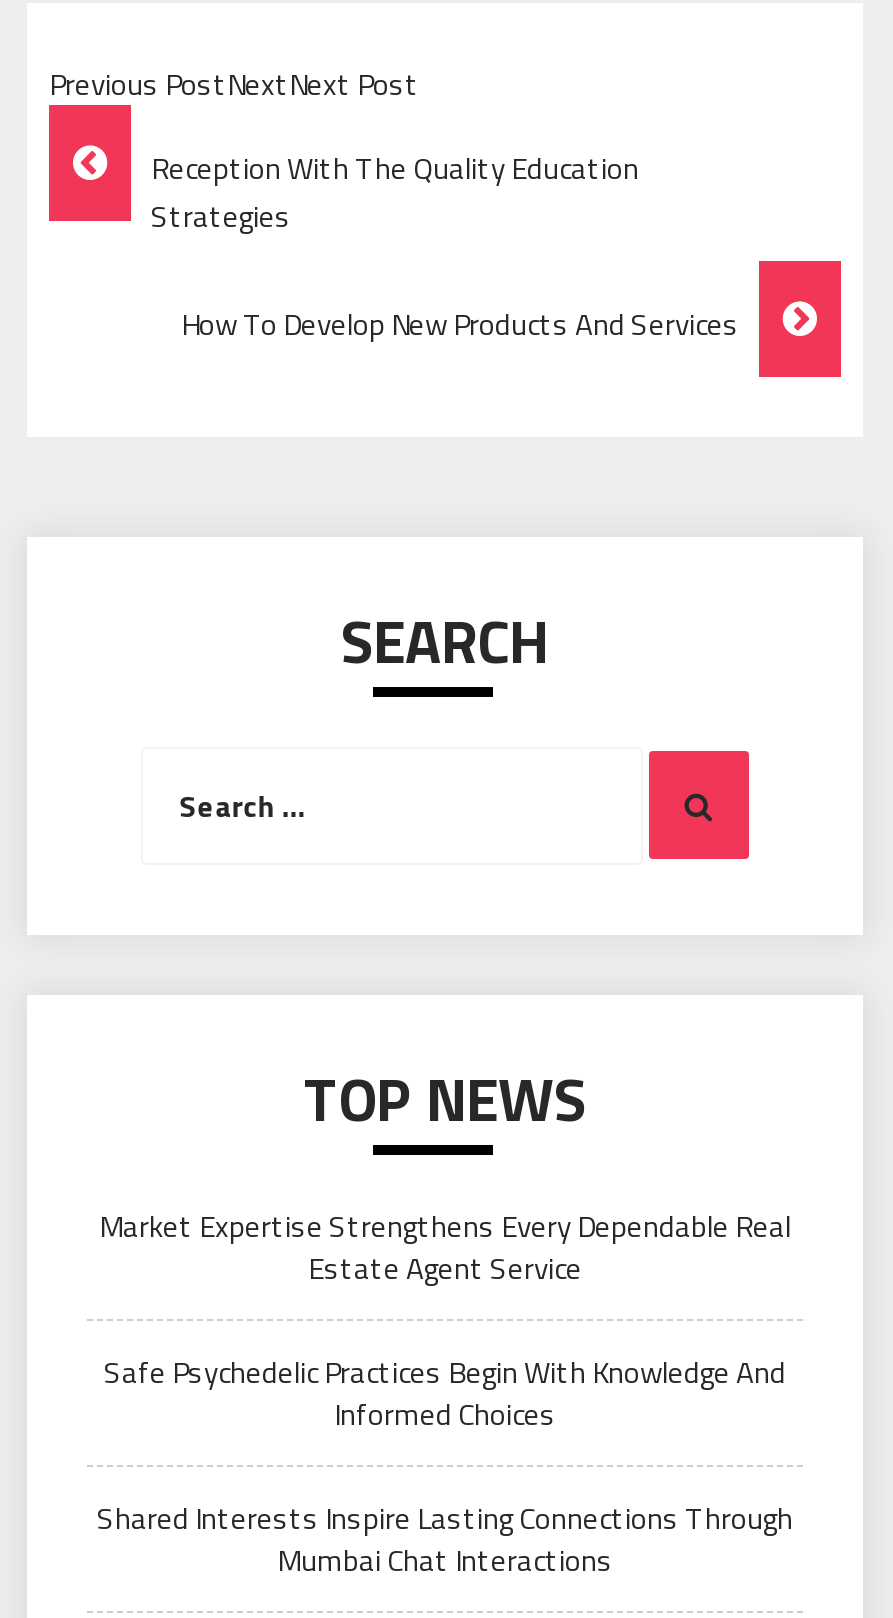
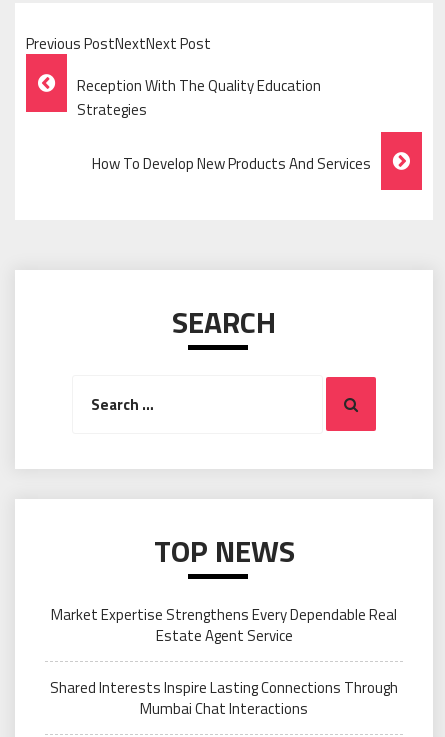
[104,1349,786,1437] Safe Psychedelic Practices Begin With Knowledge And | Informed Choices -> none

